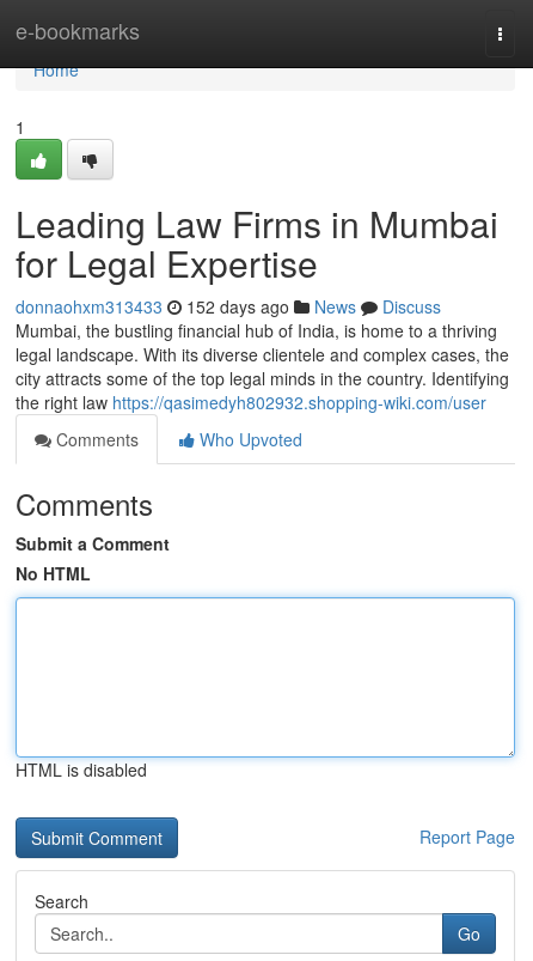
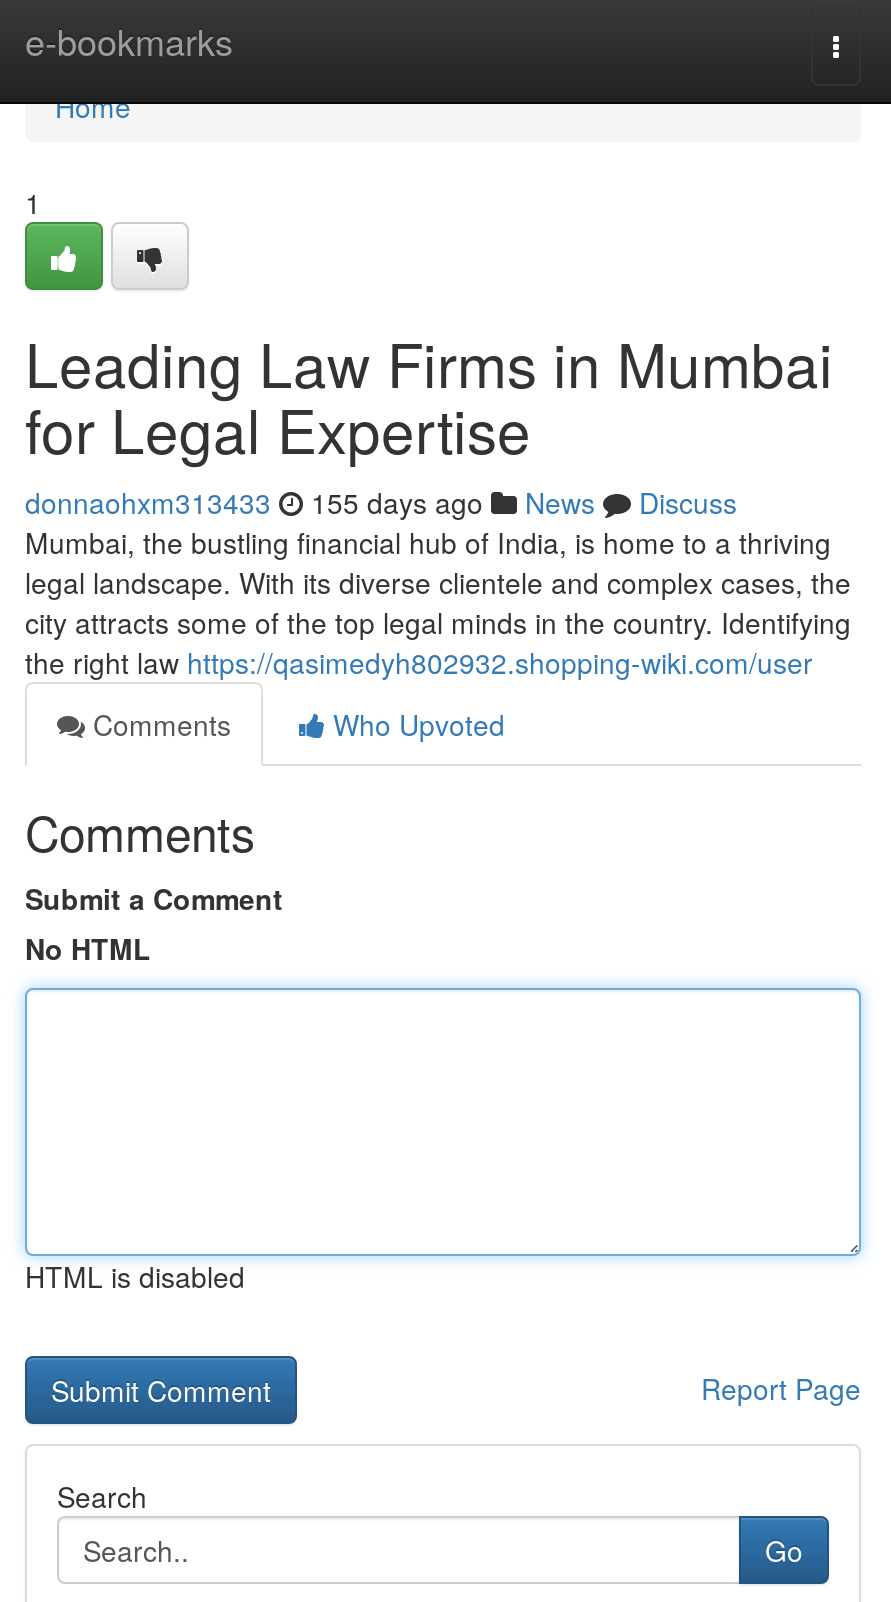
[16,294,441,318] donnaohxm313433 152 days ago News Discuss -> [25,482,737,522] donnaohxm313433 155 days ago News Discuss

